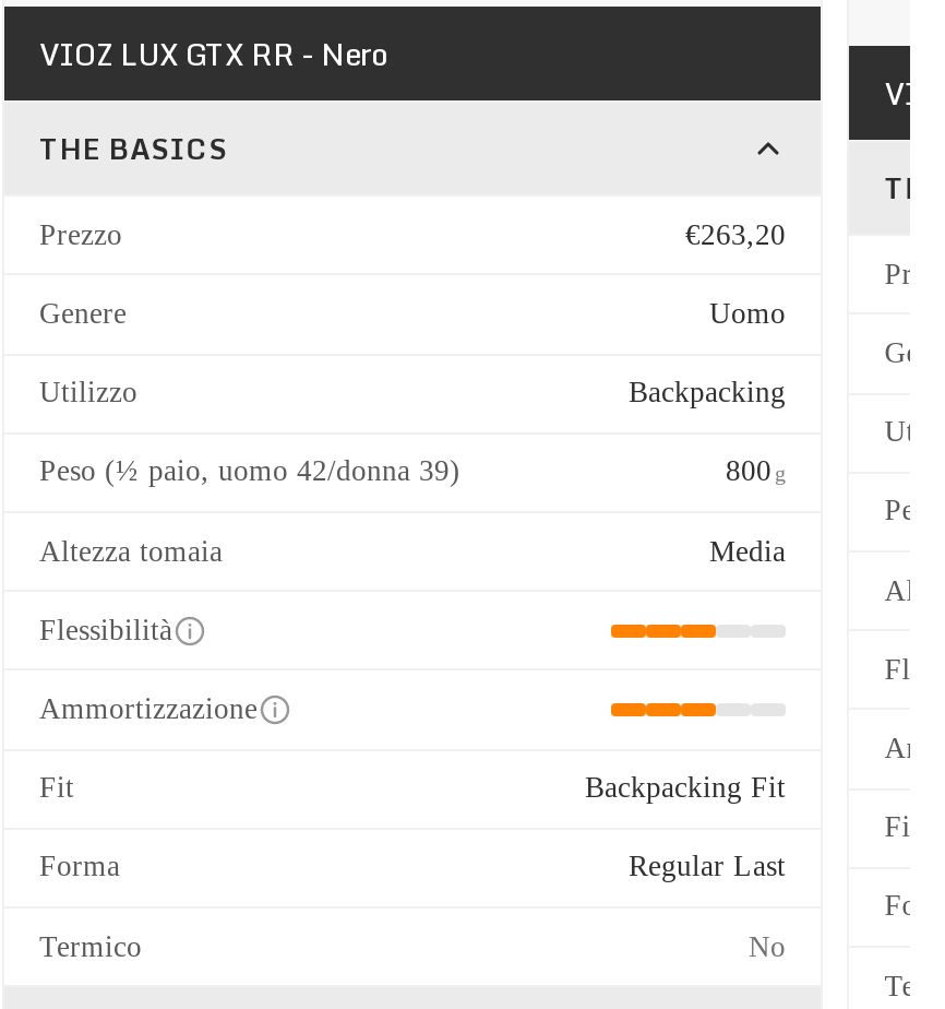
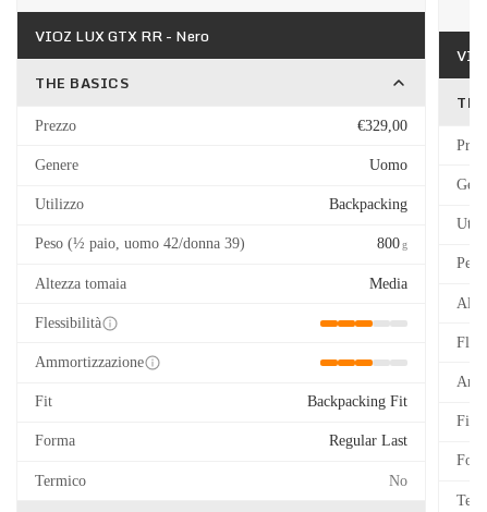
[685,218,786,251] €263,20 -> [357,118,407,134] €329,00

